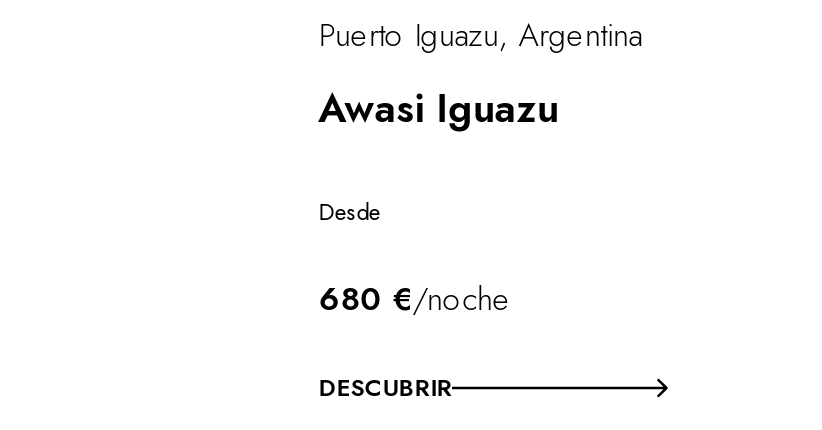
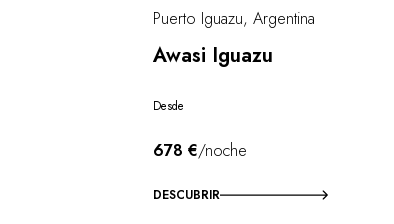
[319,276,511,322] 680 €/noche -> [153,139,247,162] 678 €/noche

